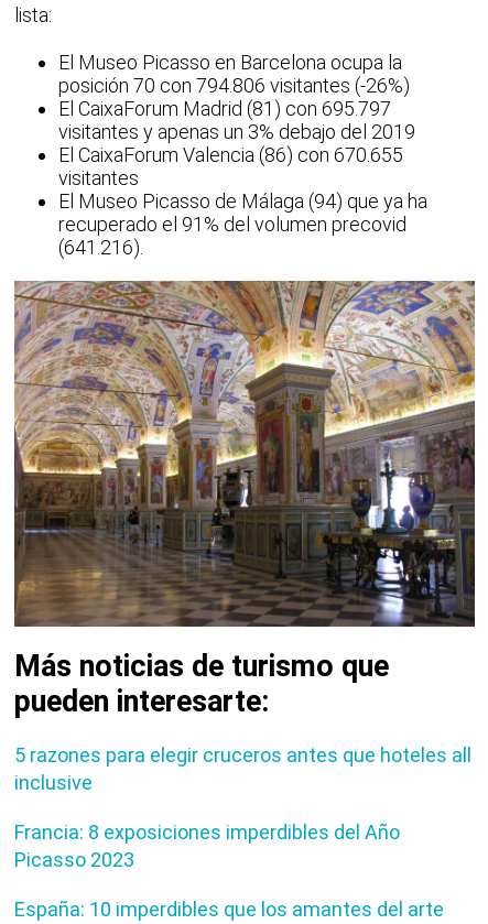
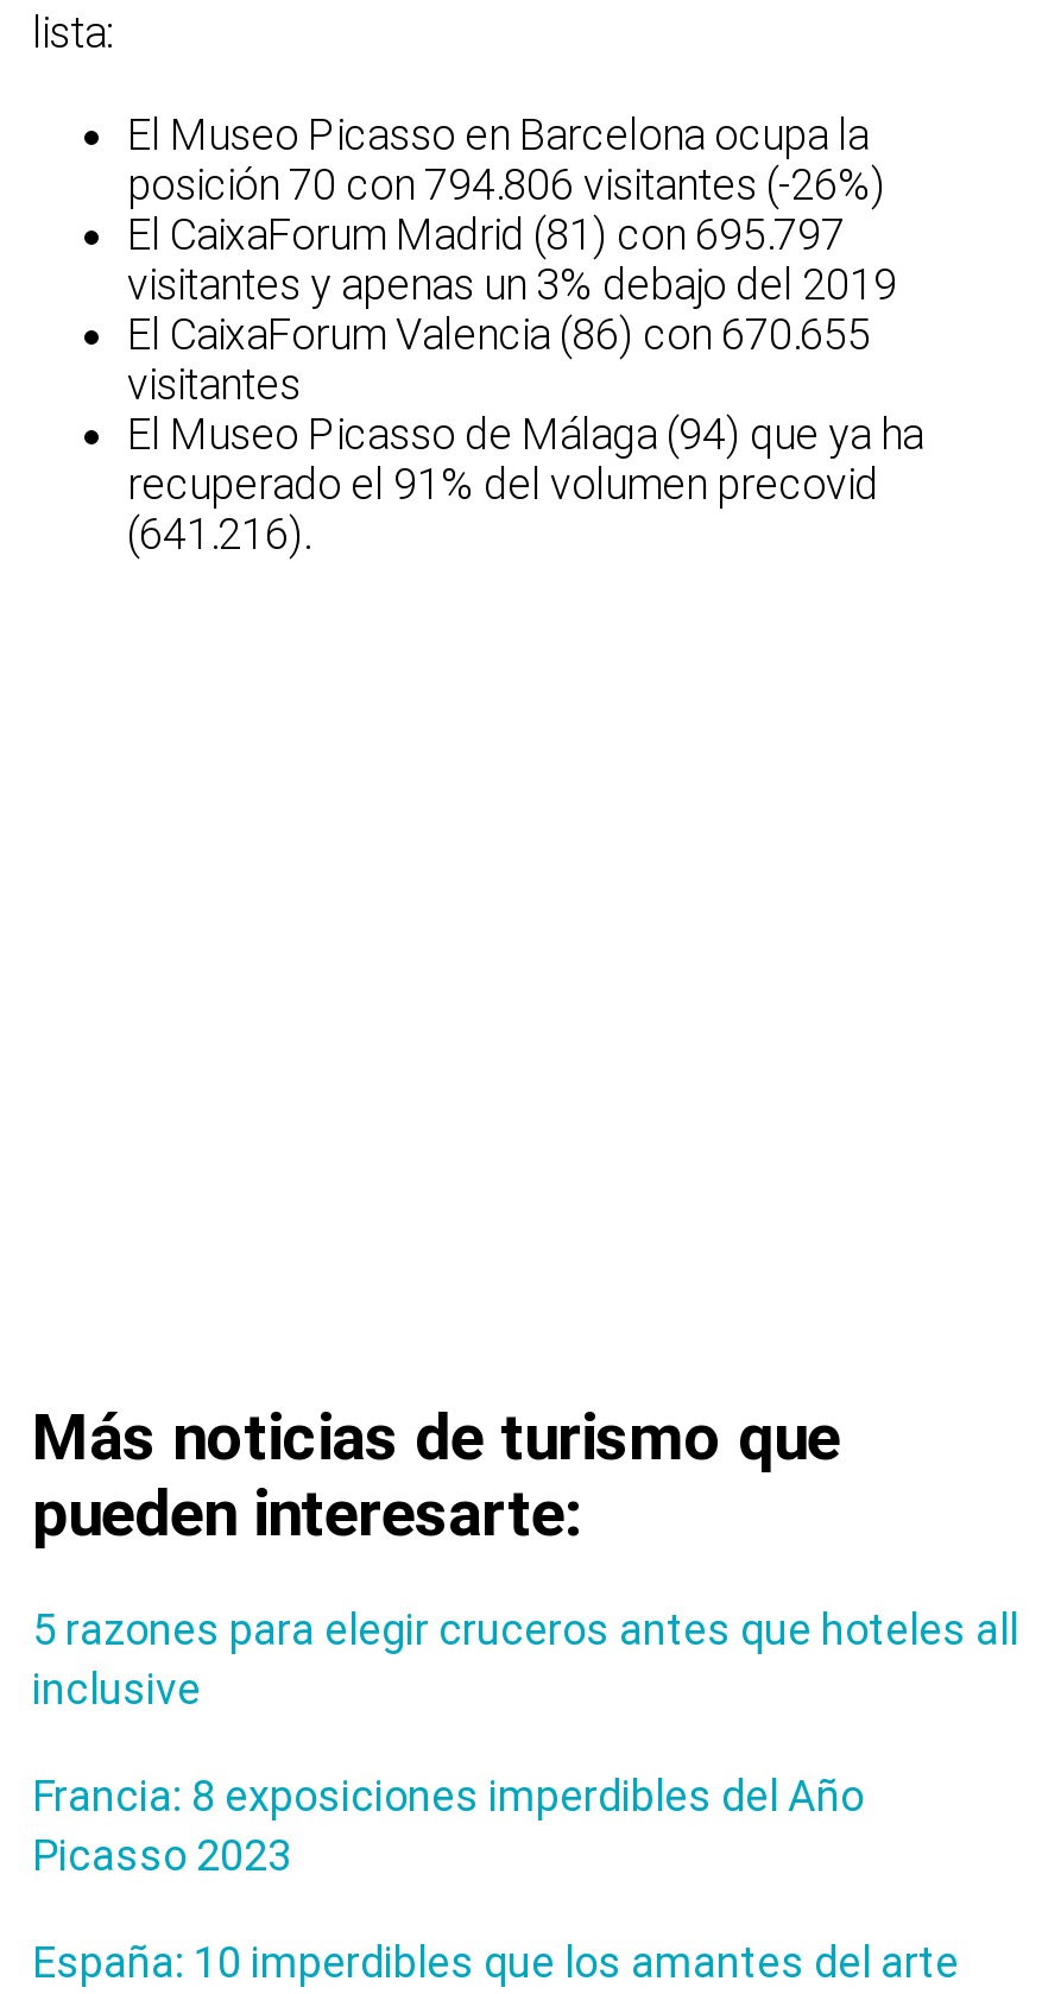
[13,280,476,628] [image] -> none

